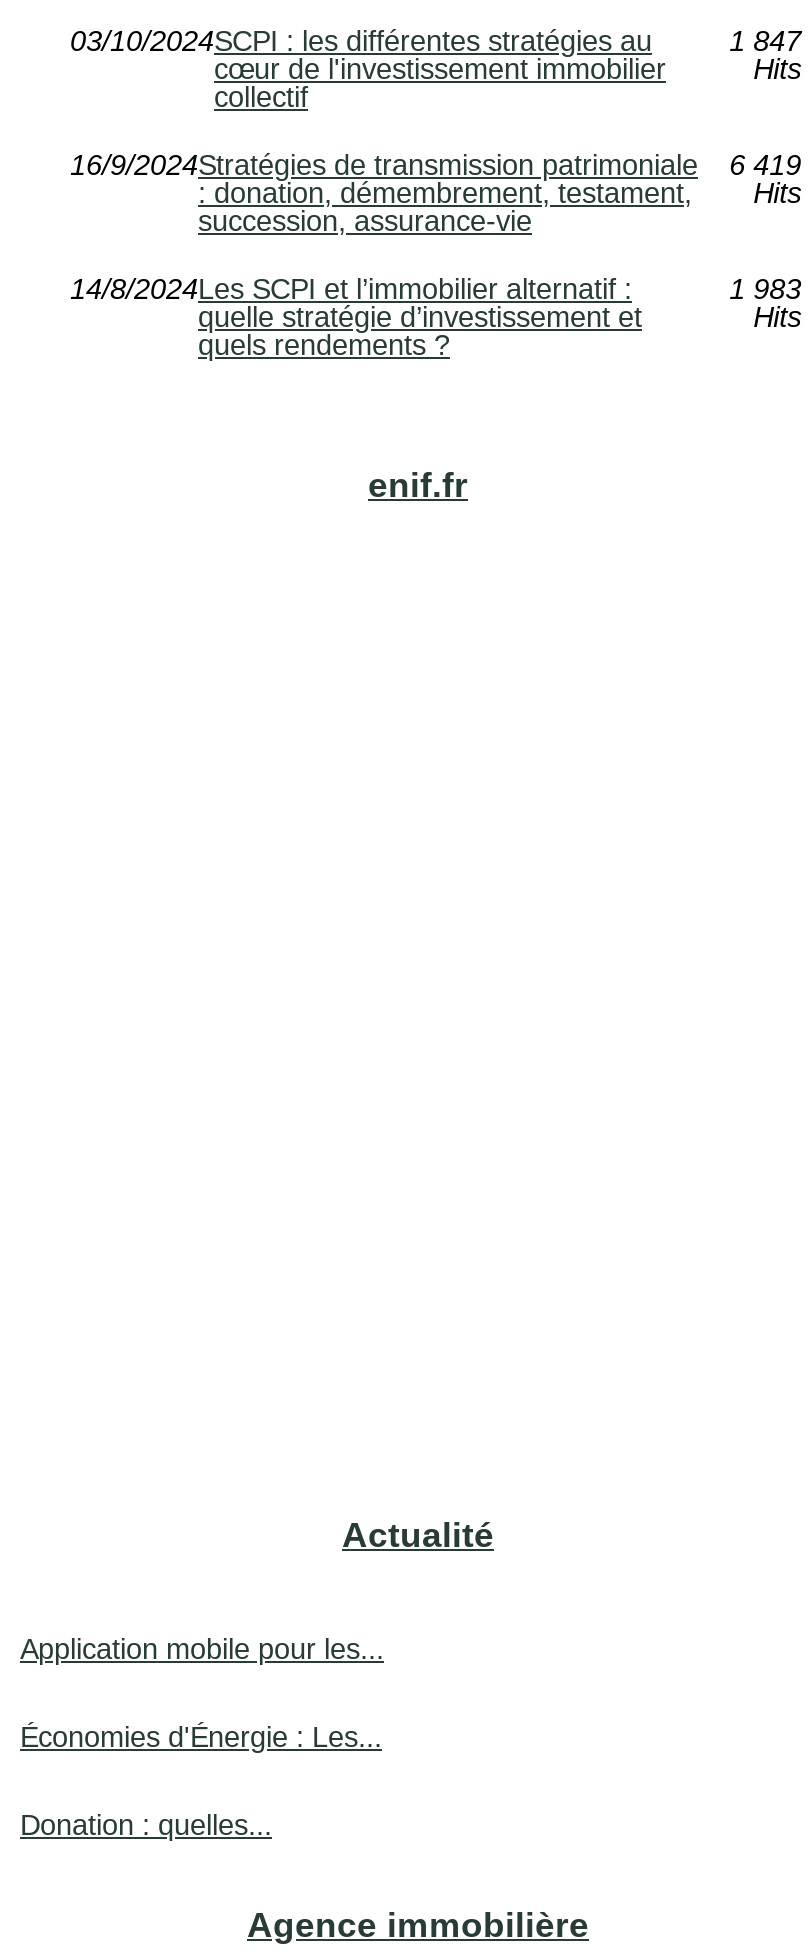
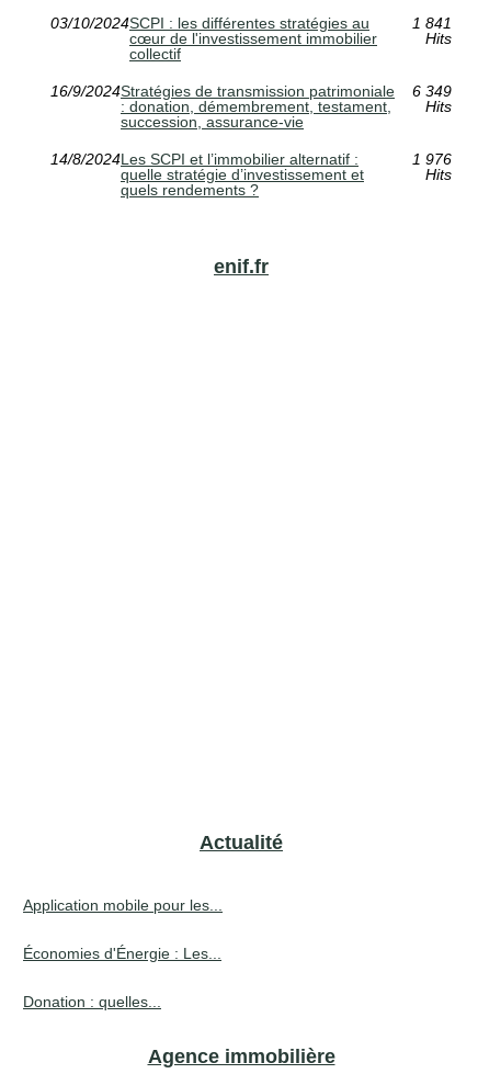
[729,25,801,57] 1 847 -> [412,14,451,32] 1 841
[70,149,801,181] 16/9/2024Stratégies de transmission patrimoniale 6 419 -> [50,82,451,100] 16/9/2024Stratégies de transmission patrimoniale 6 349
[729,273,801,305] 1 983 -> [412,150,451,168] 1 976

